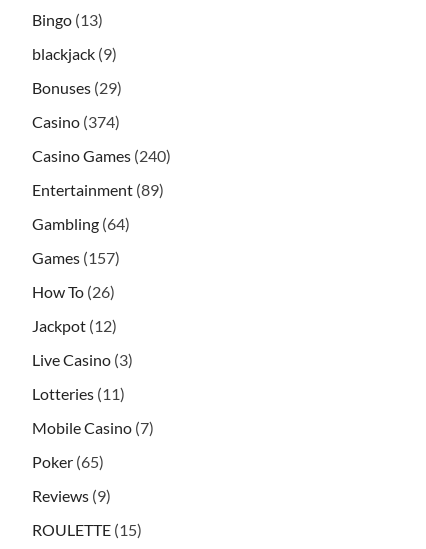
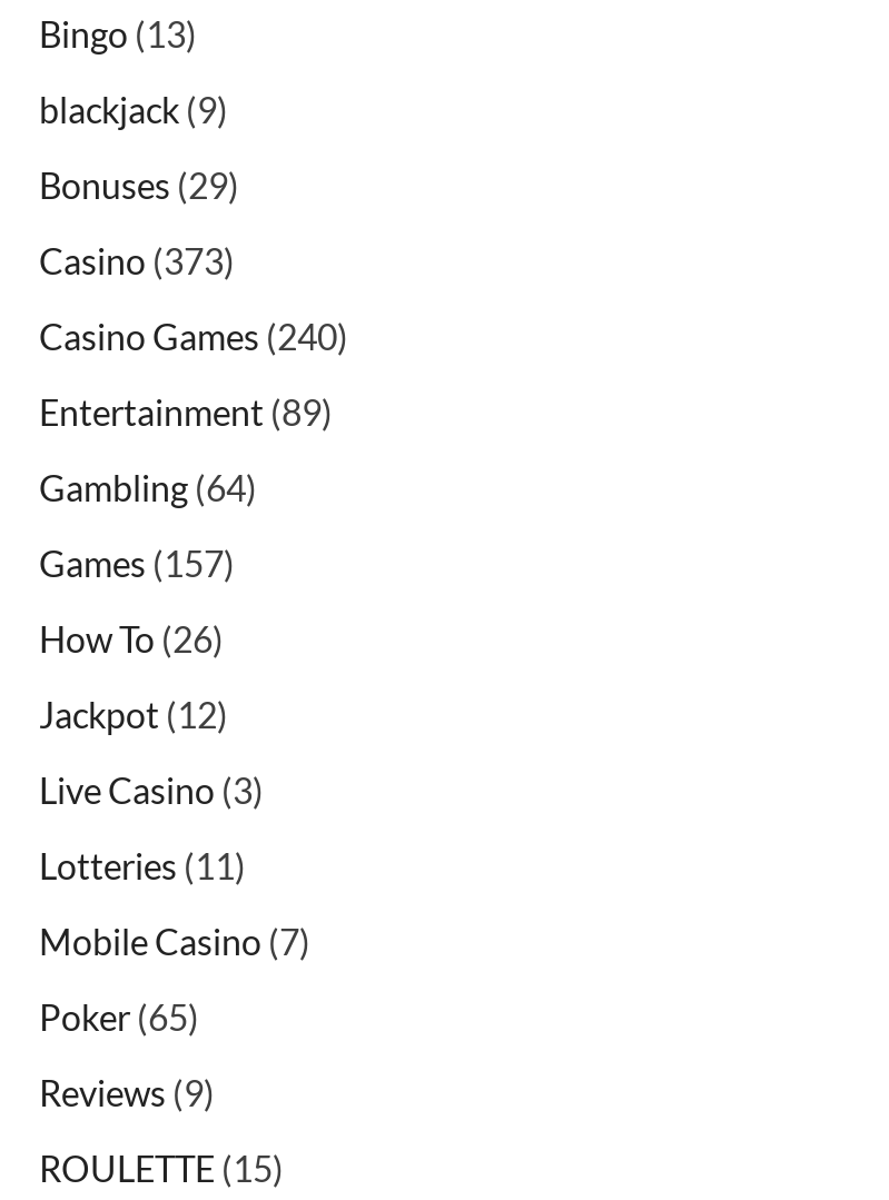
[32,112,120,131] Casino (374) -> [39,238,235,280] Casino (373)

